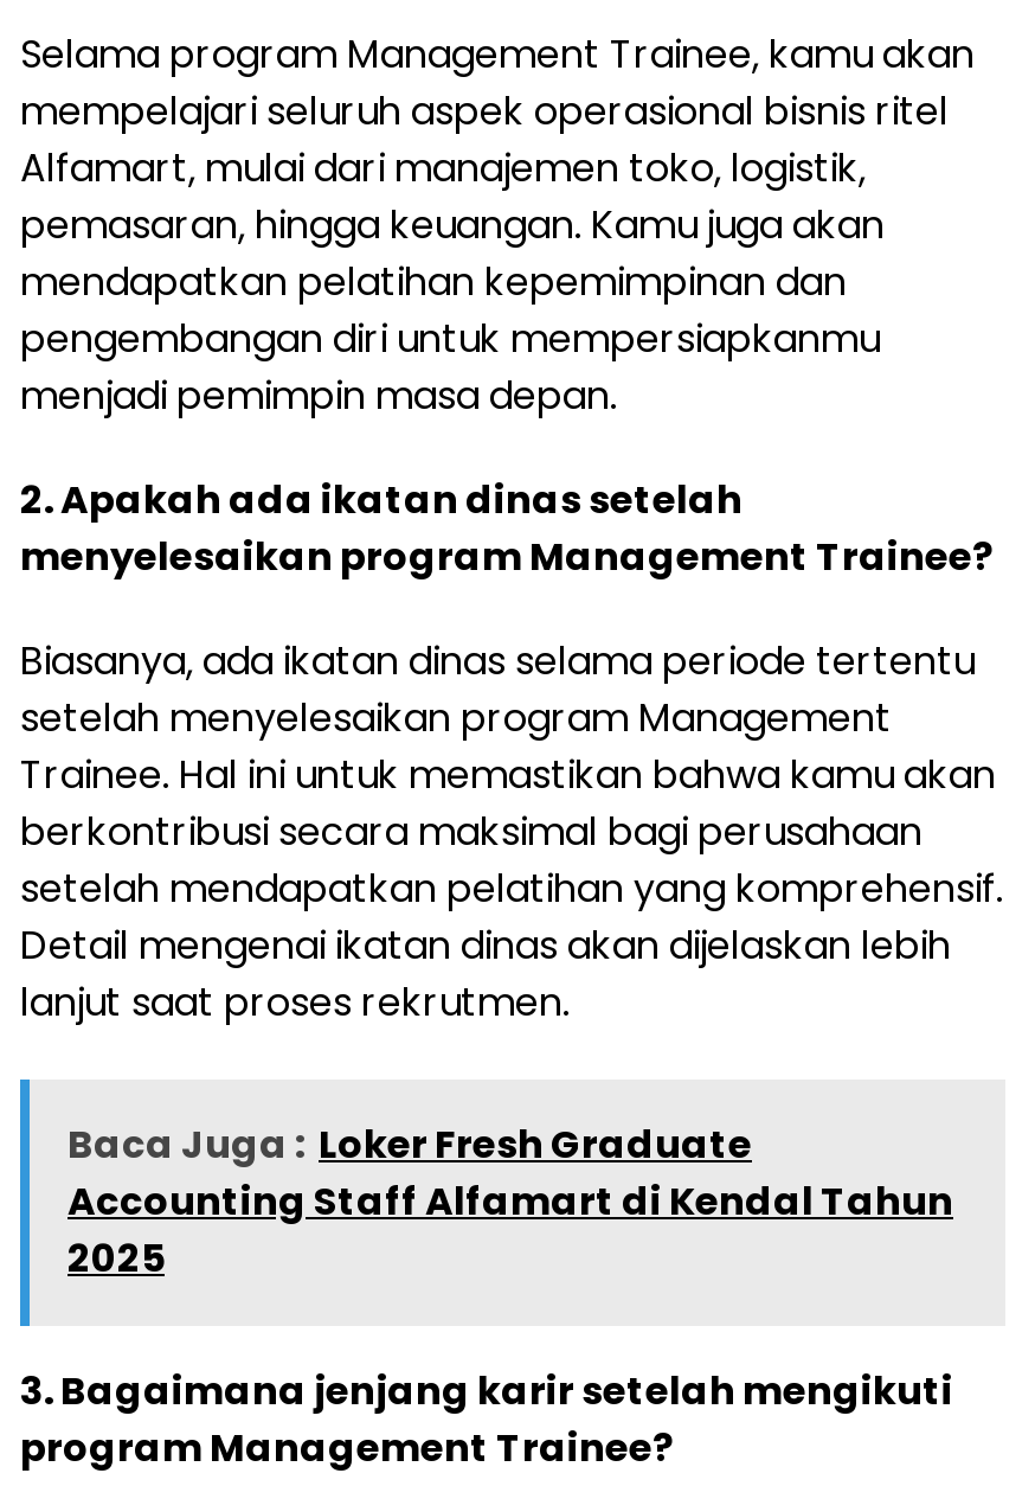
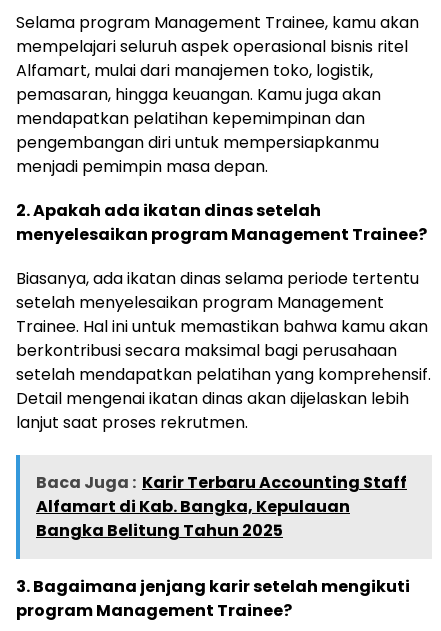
[67,1117,953,1285] Baca Juga : Loker Fresh Graduate | Accounting Staff Alfamart di Kendal Tahun | 2025 -> [36,471,407,542] Baca Juga : Karir Terbaru Accounting Staff | Alfamart di Kab. Bangka, Kepulauan | Bangka Belitung Tahun 2025

